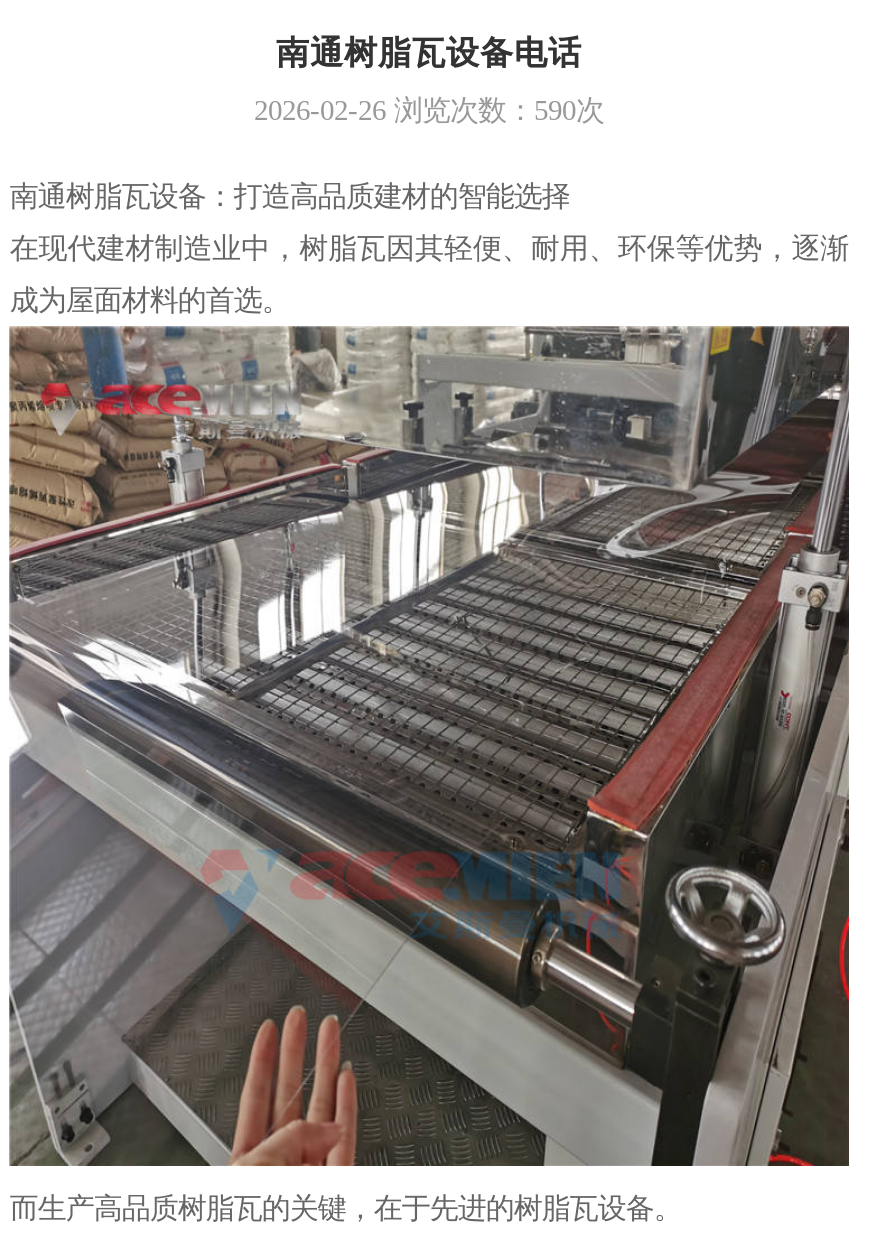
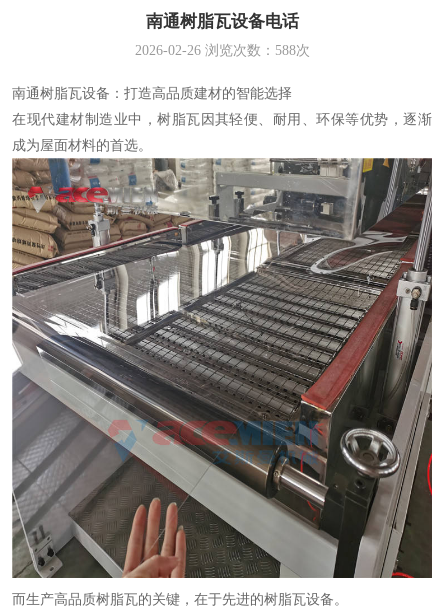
[254,95,604,127] 2026-02-26浏览次数：590次 -> [134,42,309,58] 2026-02-26浏览次数：588次

